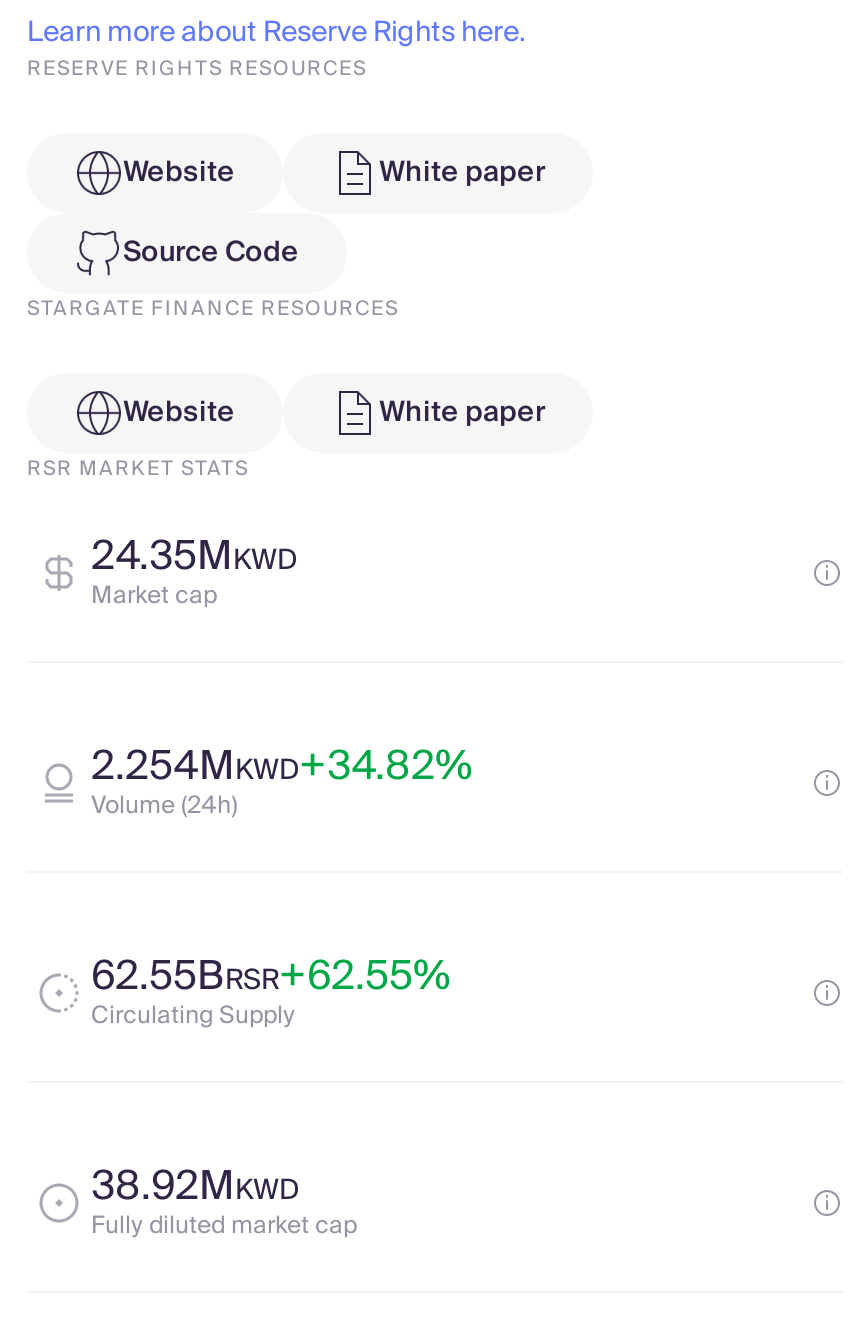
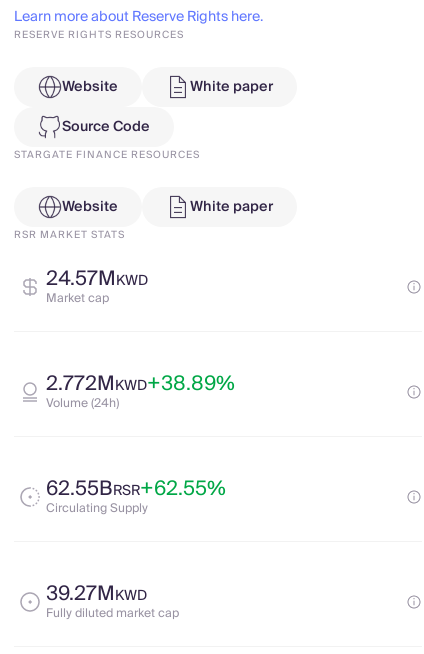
[91,523,297,591] 24.35MKWD -> [46,262,148,296] 24.57MKWD
[91,733,473,801] 2.254MKWD+34.82% -> [46,367,235,401] 2.772MKWD+38.89%
[91,1153,299,1221] 38.92MKWD -> [46,577,147,611] 39.27MKWD

